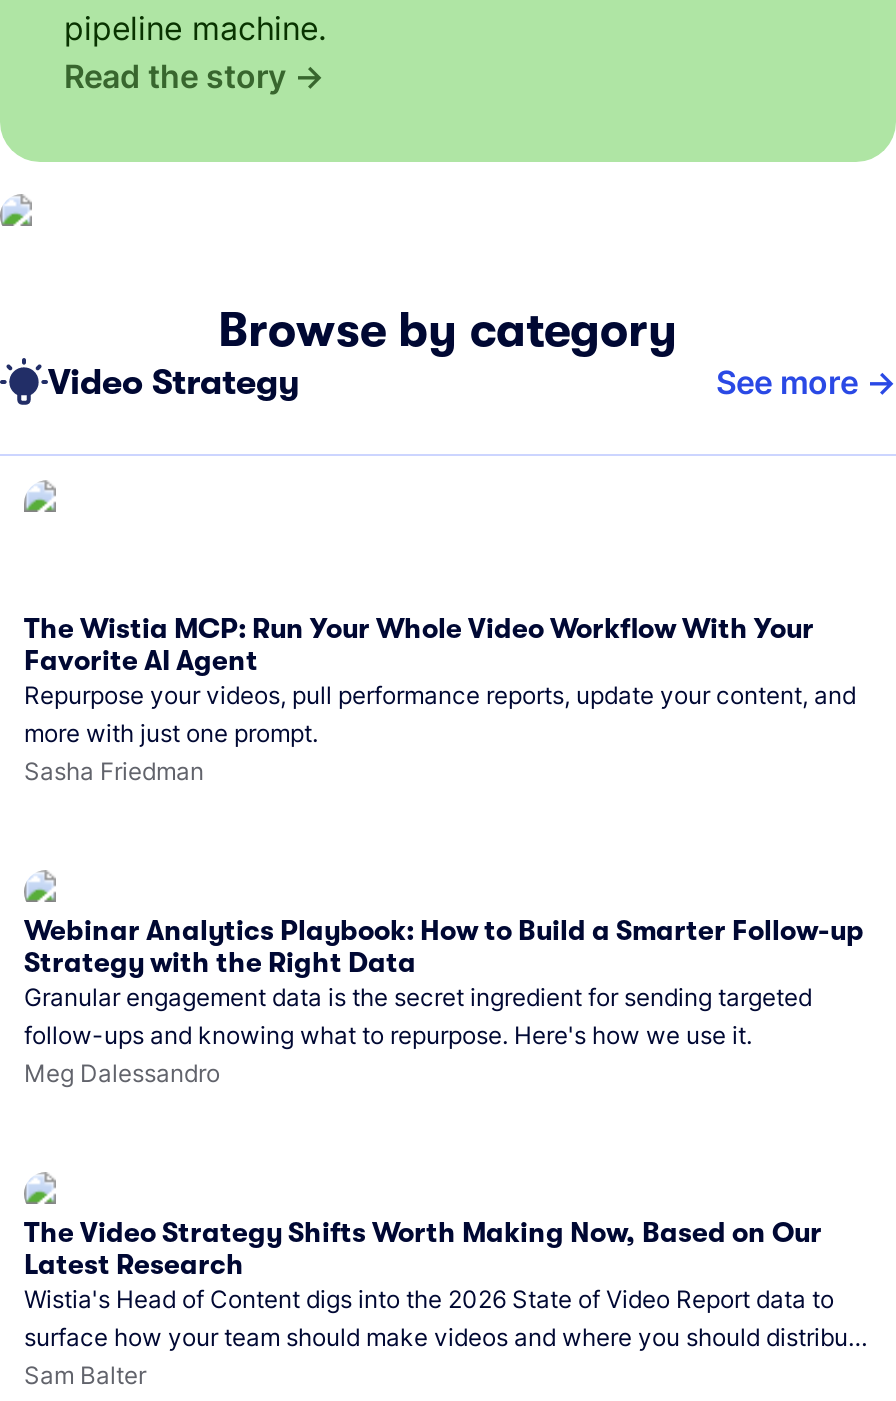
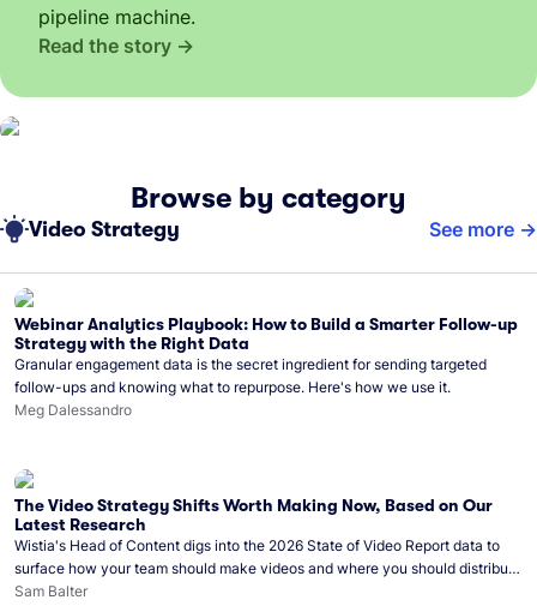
[24,612,856,786] The Wistia MCP: Run Your Whole Video Workflow With Your | Favorite AI Agent | Repurpose your videos, pull performance reports, update your content, and | more with just one prompt. | Sasha Friedman -> none

